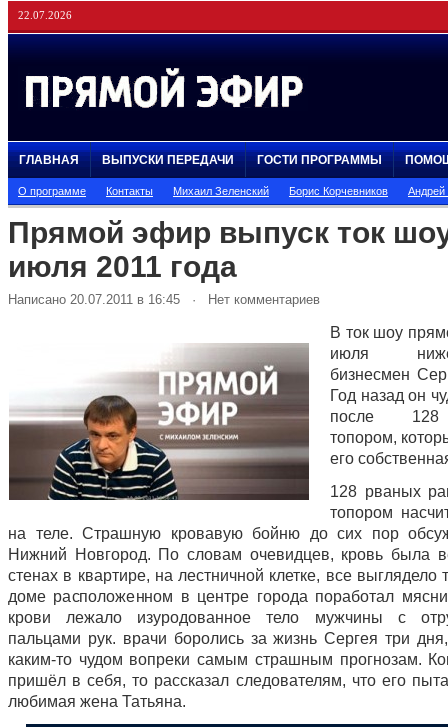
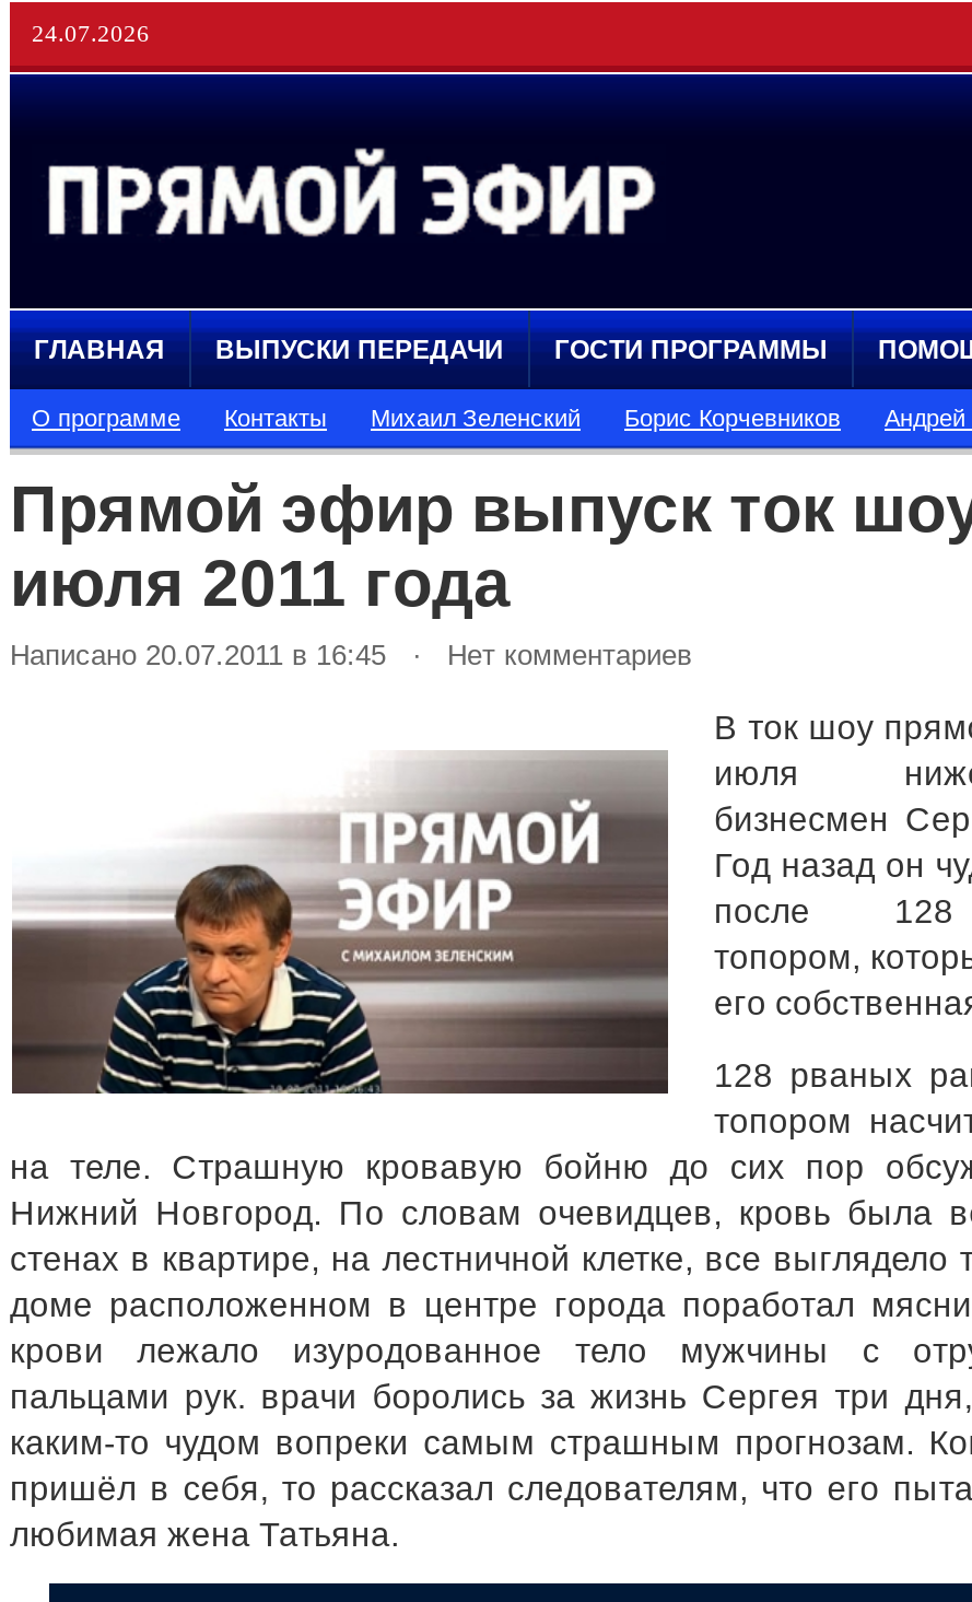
[18,9,72,21] 22.07.2026 -> [32,20,150,46] 24.07.2026

